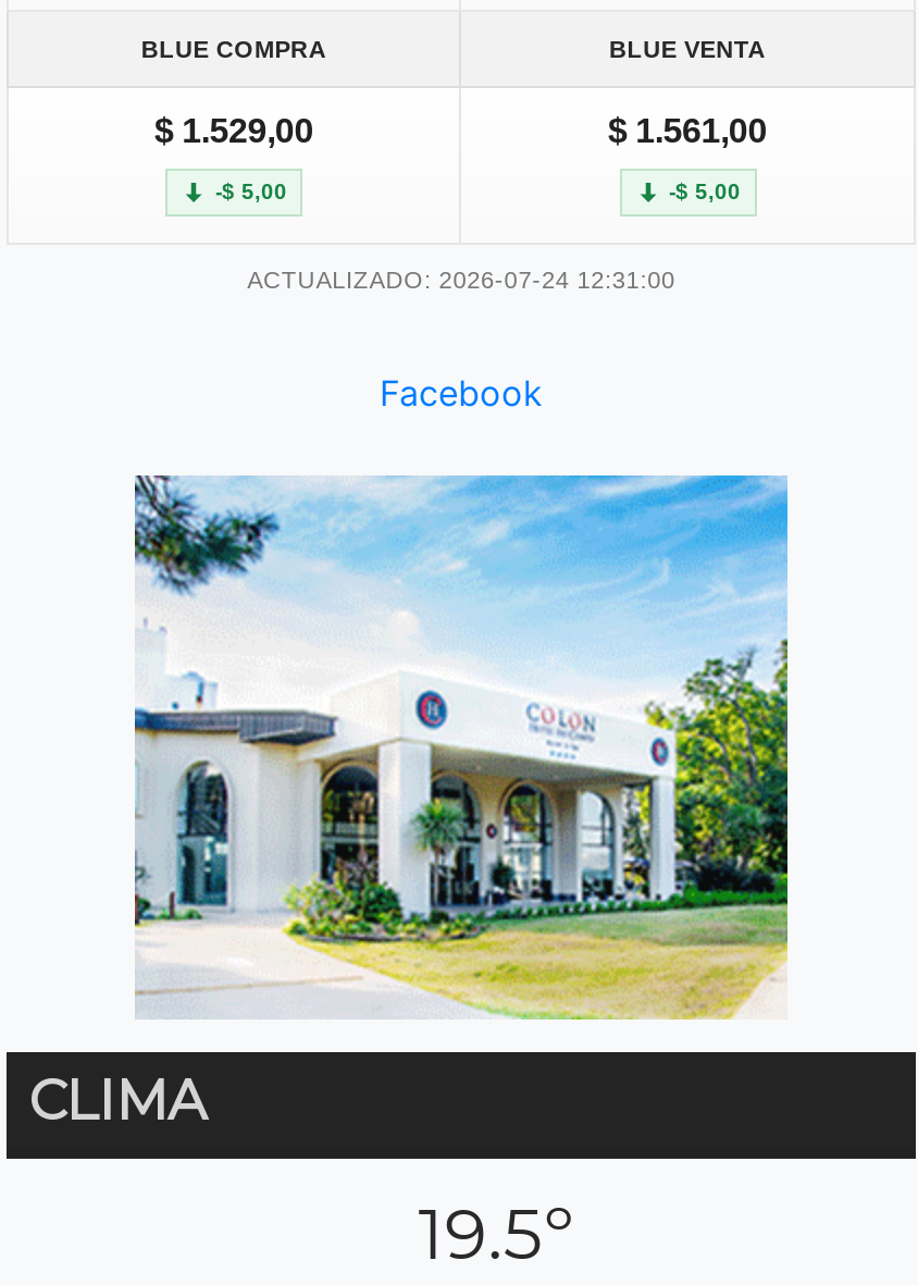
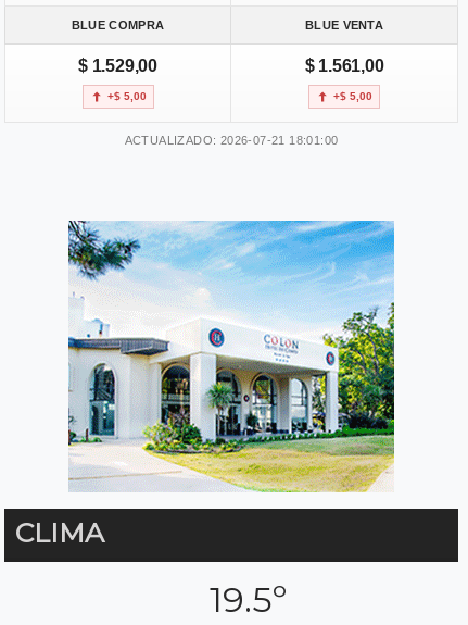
[215,180,287,204] -$ 5,00 -> [107,91,146,102] +$ 5,00
[247,180,741,415] -$ 5,00 | ACTUALIZADO: 2026-07-24 12:31:00 | Facebook -> [124,91,372,147] +$ 5,00 | ACTUALIZADO: 2026-07-21 18:01:00

